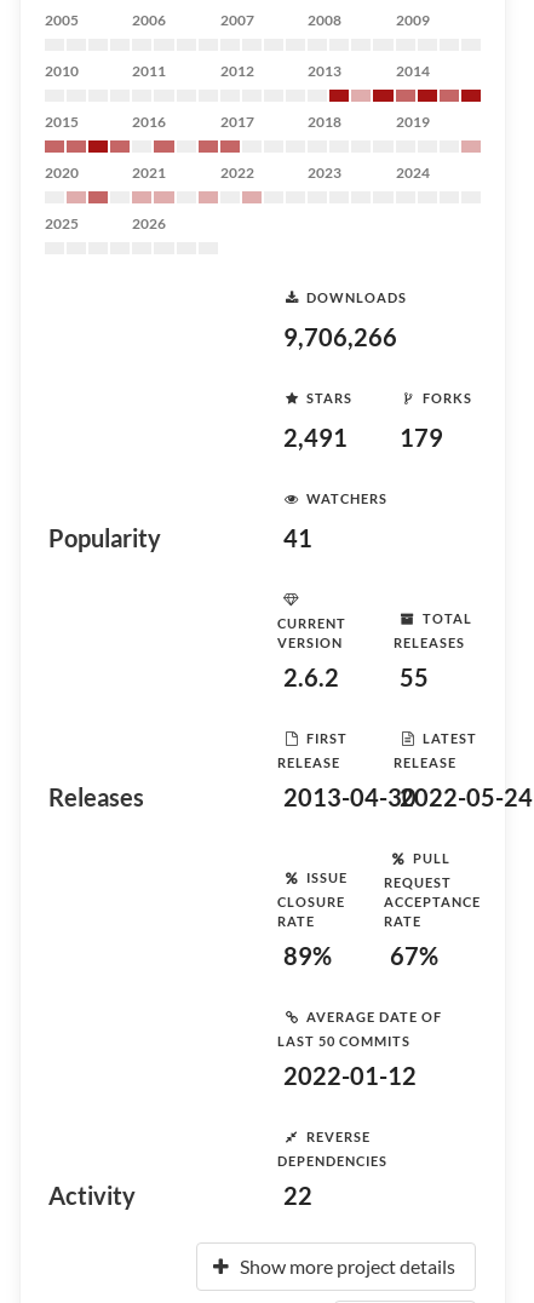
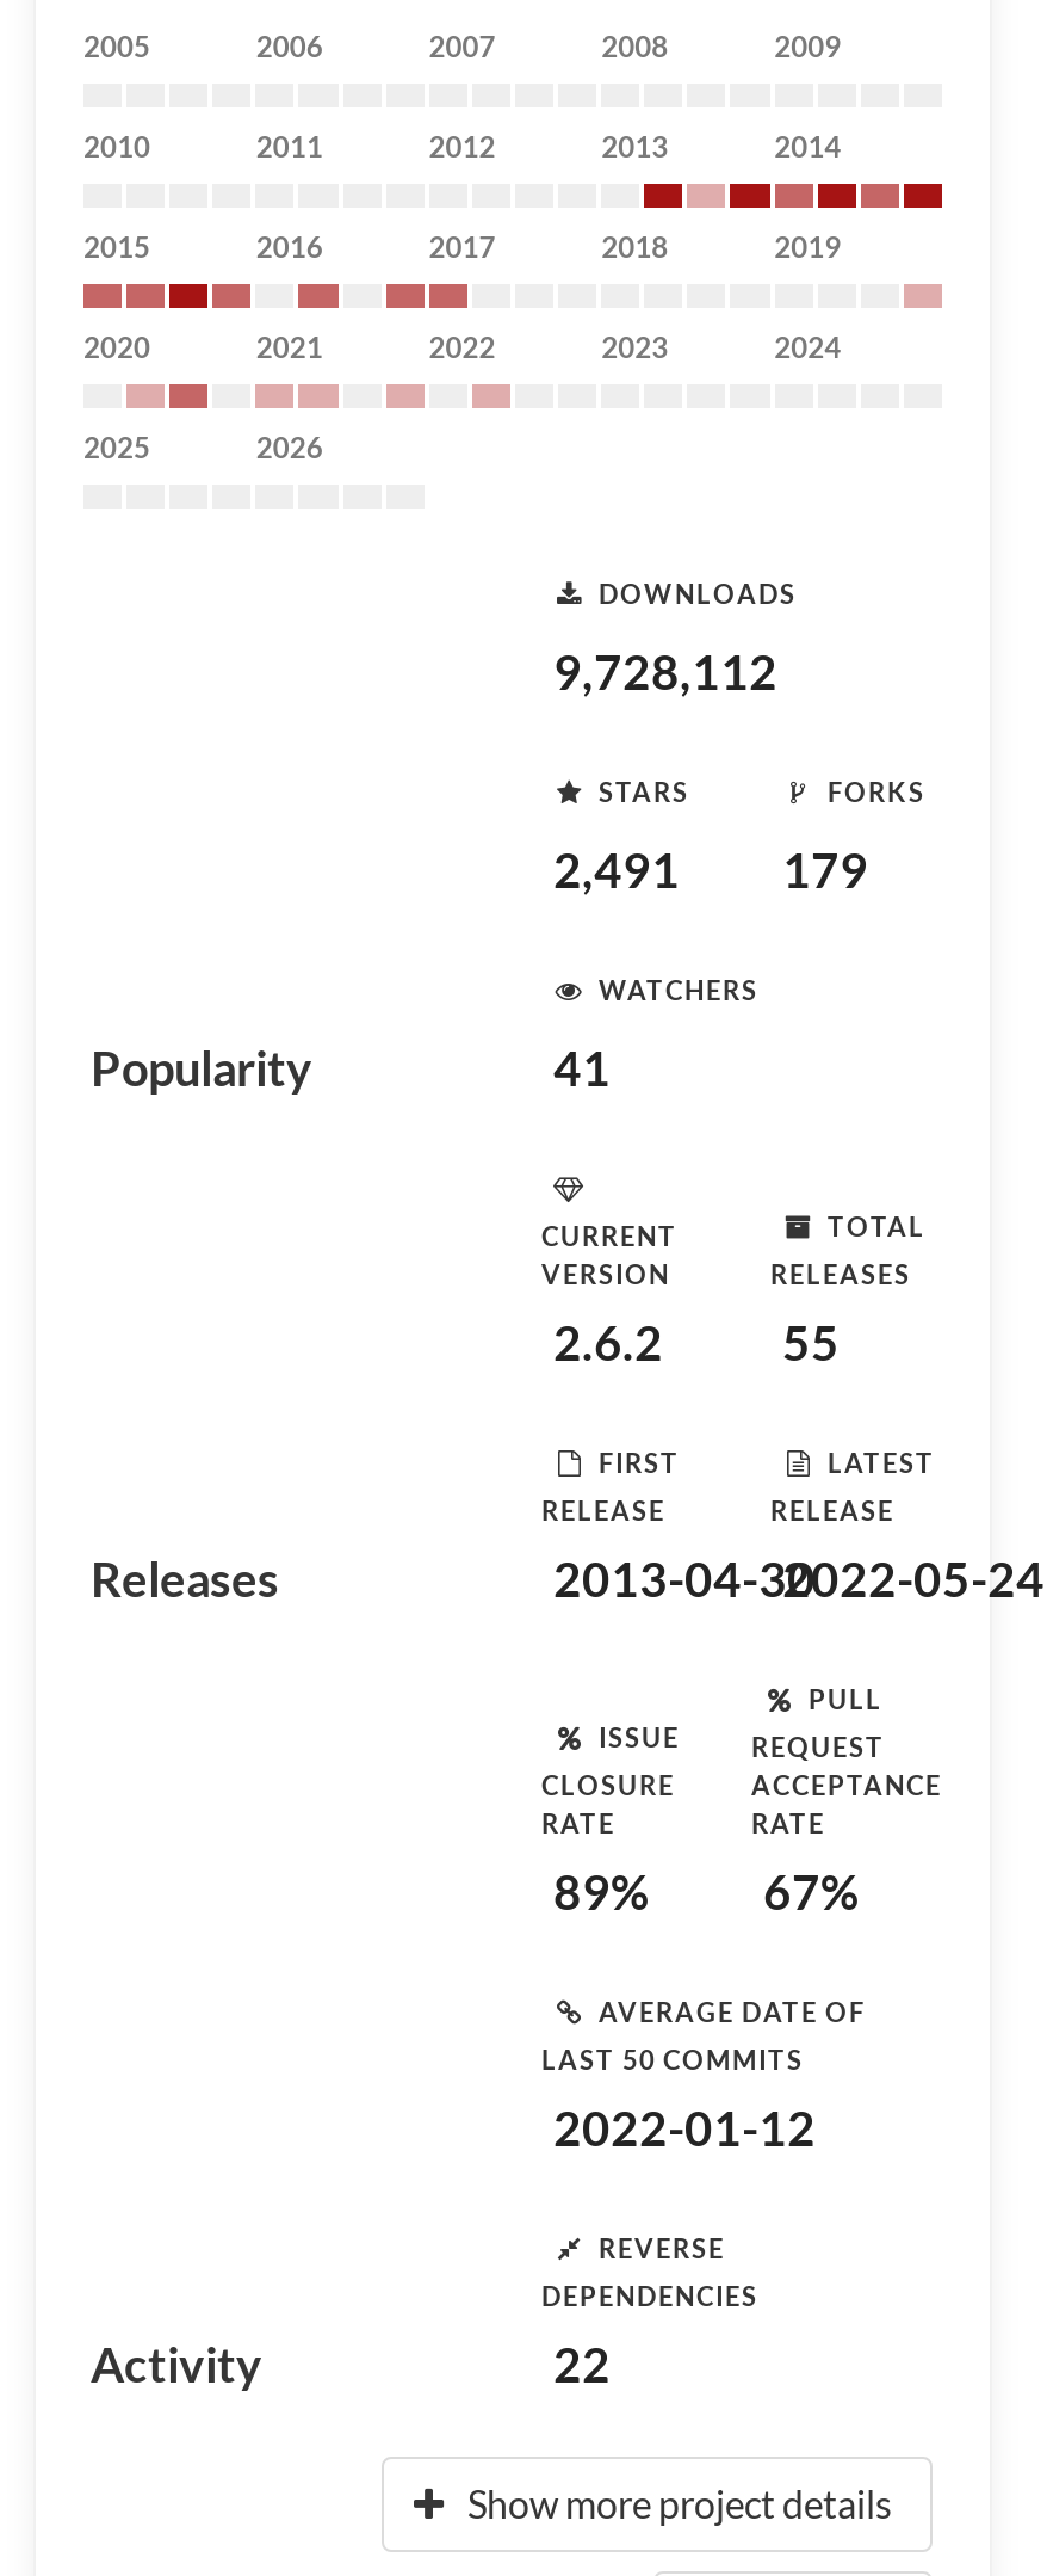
[283,322,397,351] 9,706,266 -> [553,642,777,700] 9,728,112

